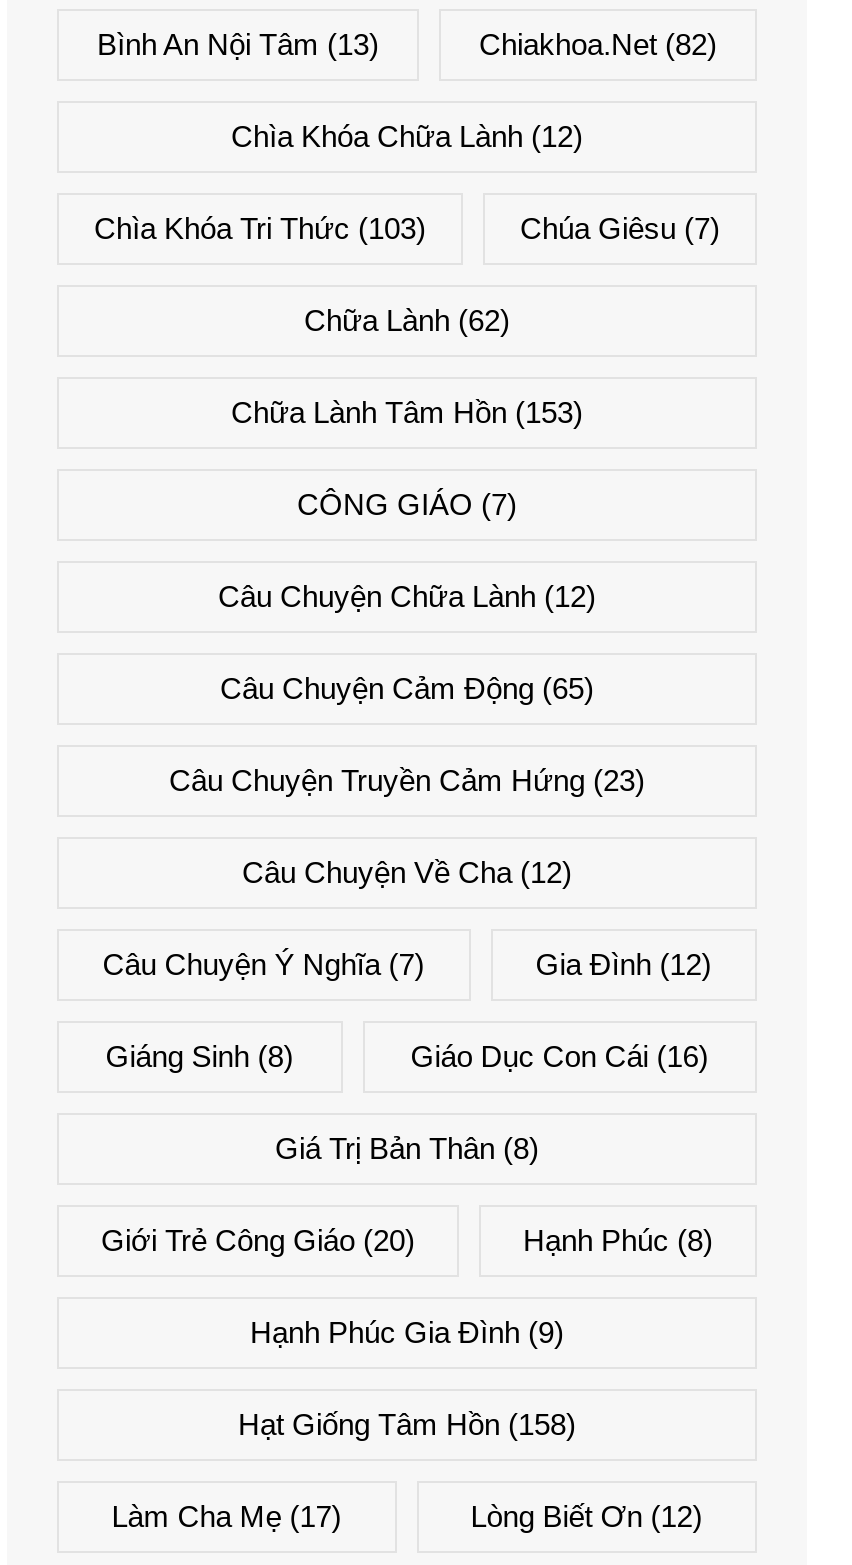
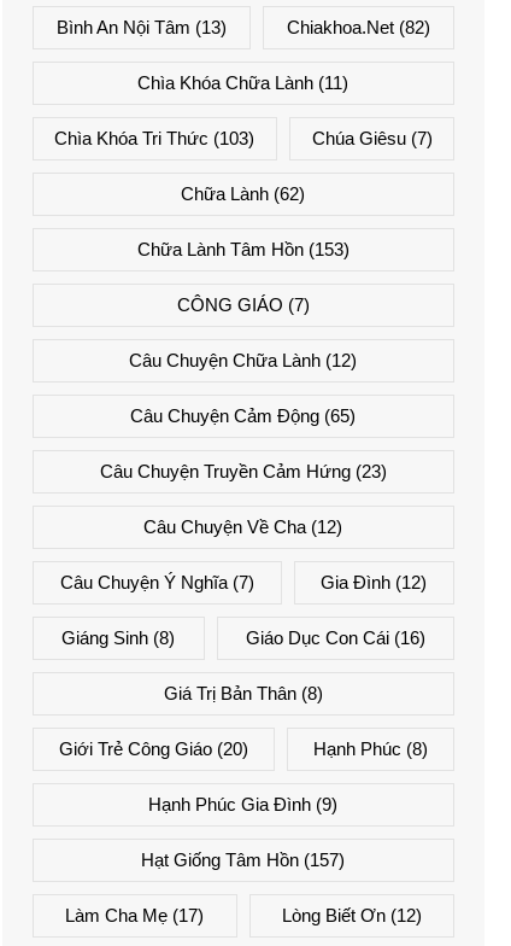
[231,119,583,153] Chìa Khóa Chữa Lành (12) -> [138,72,349,93] Chìa Khóa Chữa Lành (11)
[238,1407,576,1441] Hạt Giống Tâm Hồn (158) -> [142,849,345,870] Hạt Giống Tâm Hồn (157)

